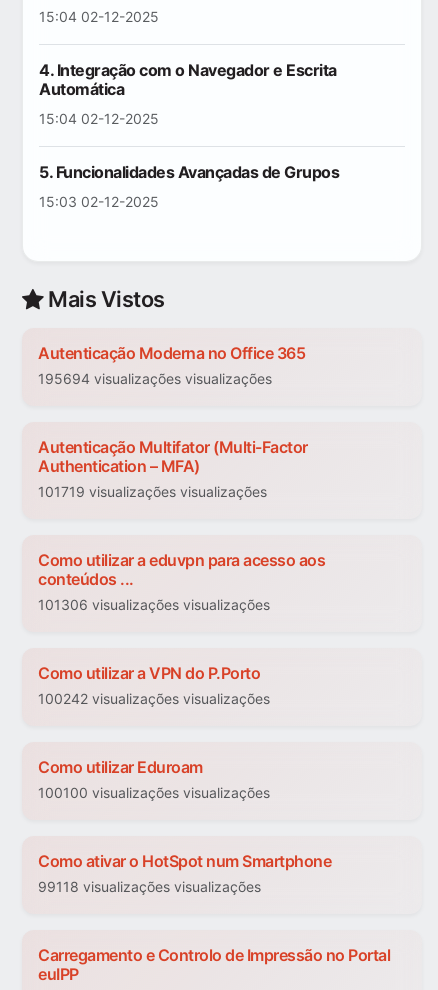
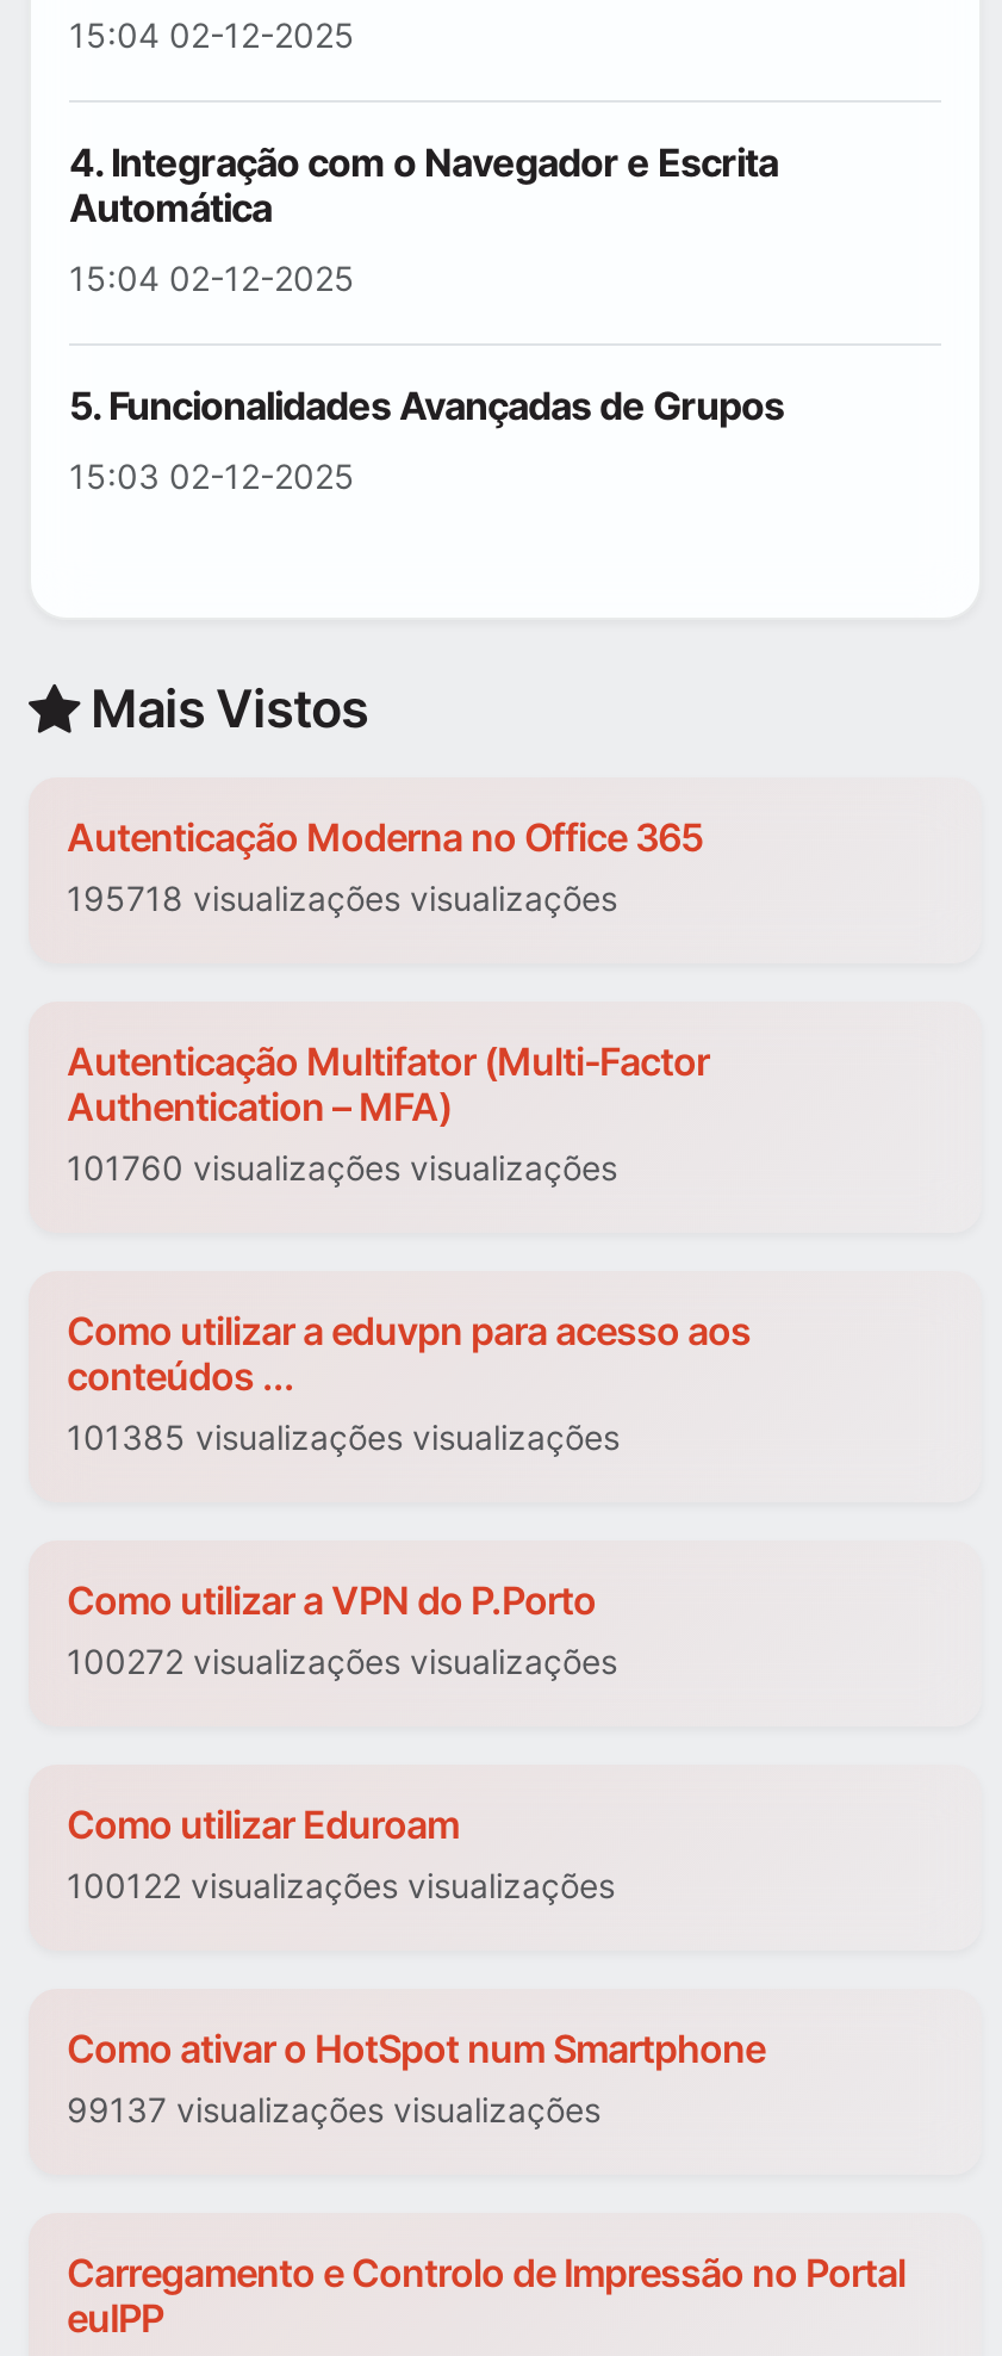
[38,370,272,387] 195694 visualizações visualizações -> [67,879,617,919] 195718 visualizações visualizações
[38,483,267,500] 101719 visualizações visualizações -> [67,1148,617,1189] 101760 visualizações visualizações
[38,596,270,613] 101306 visualizações visualizações -> [67,1418,620,1458] 101385 visualizações visualizações
[38,690,270,707] 100242 visualizações visualizações -> [67,1642,617,1682] 100272 visualizações visualizações
[38,784,270,801] 100100 visualizações visualizações -> [67,1866,615,1906] 100122 visualizações visualizações
[38,878,261,895] 99118 visualizações visualizações -> [67,2090,600,2131] 99137 visualizações visualizações

